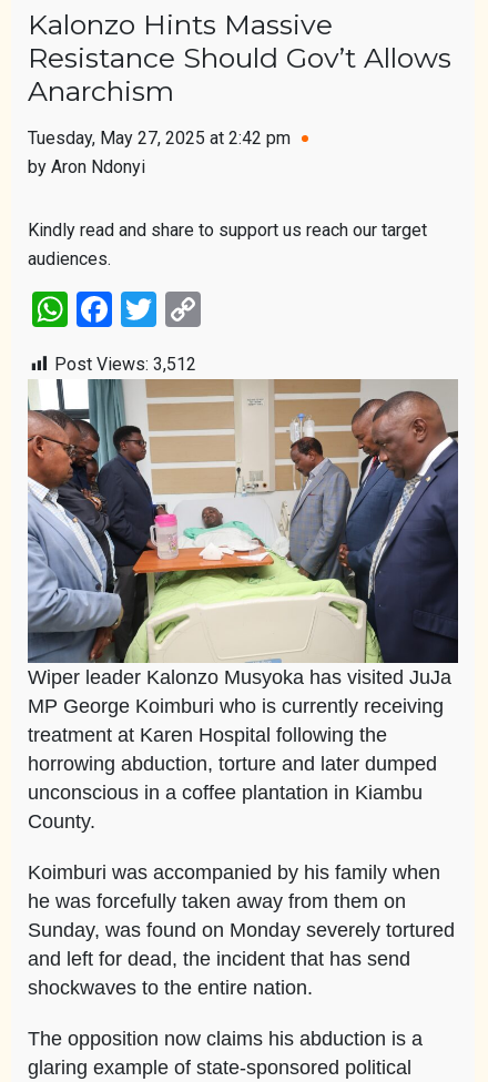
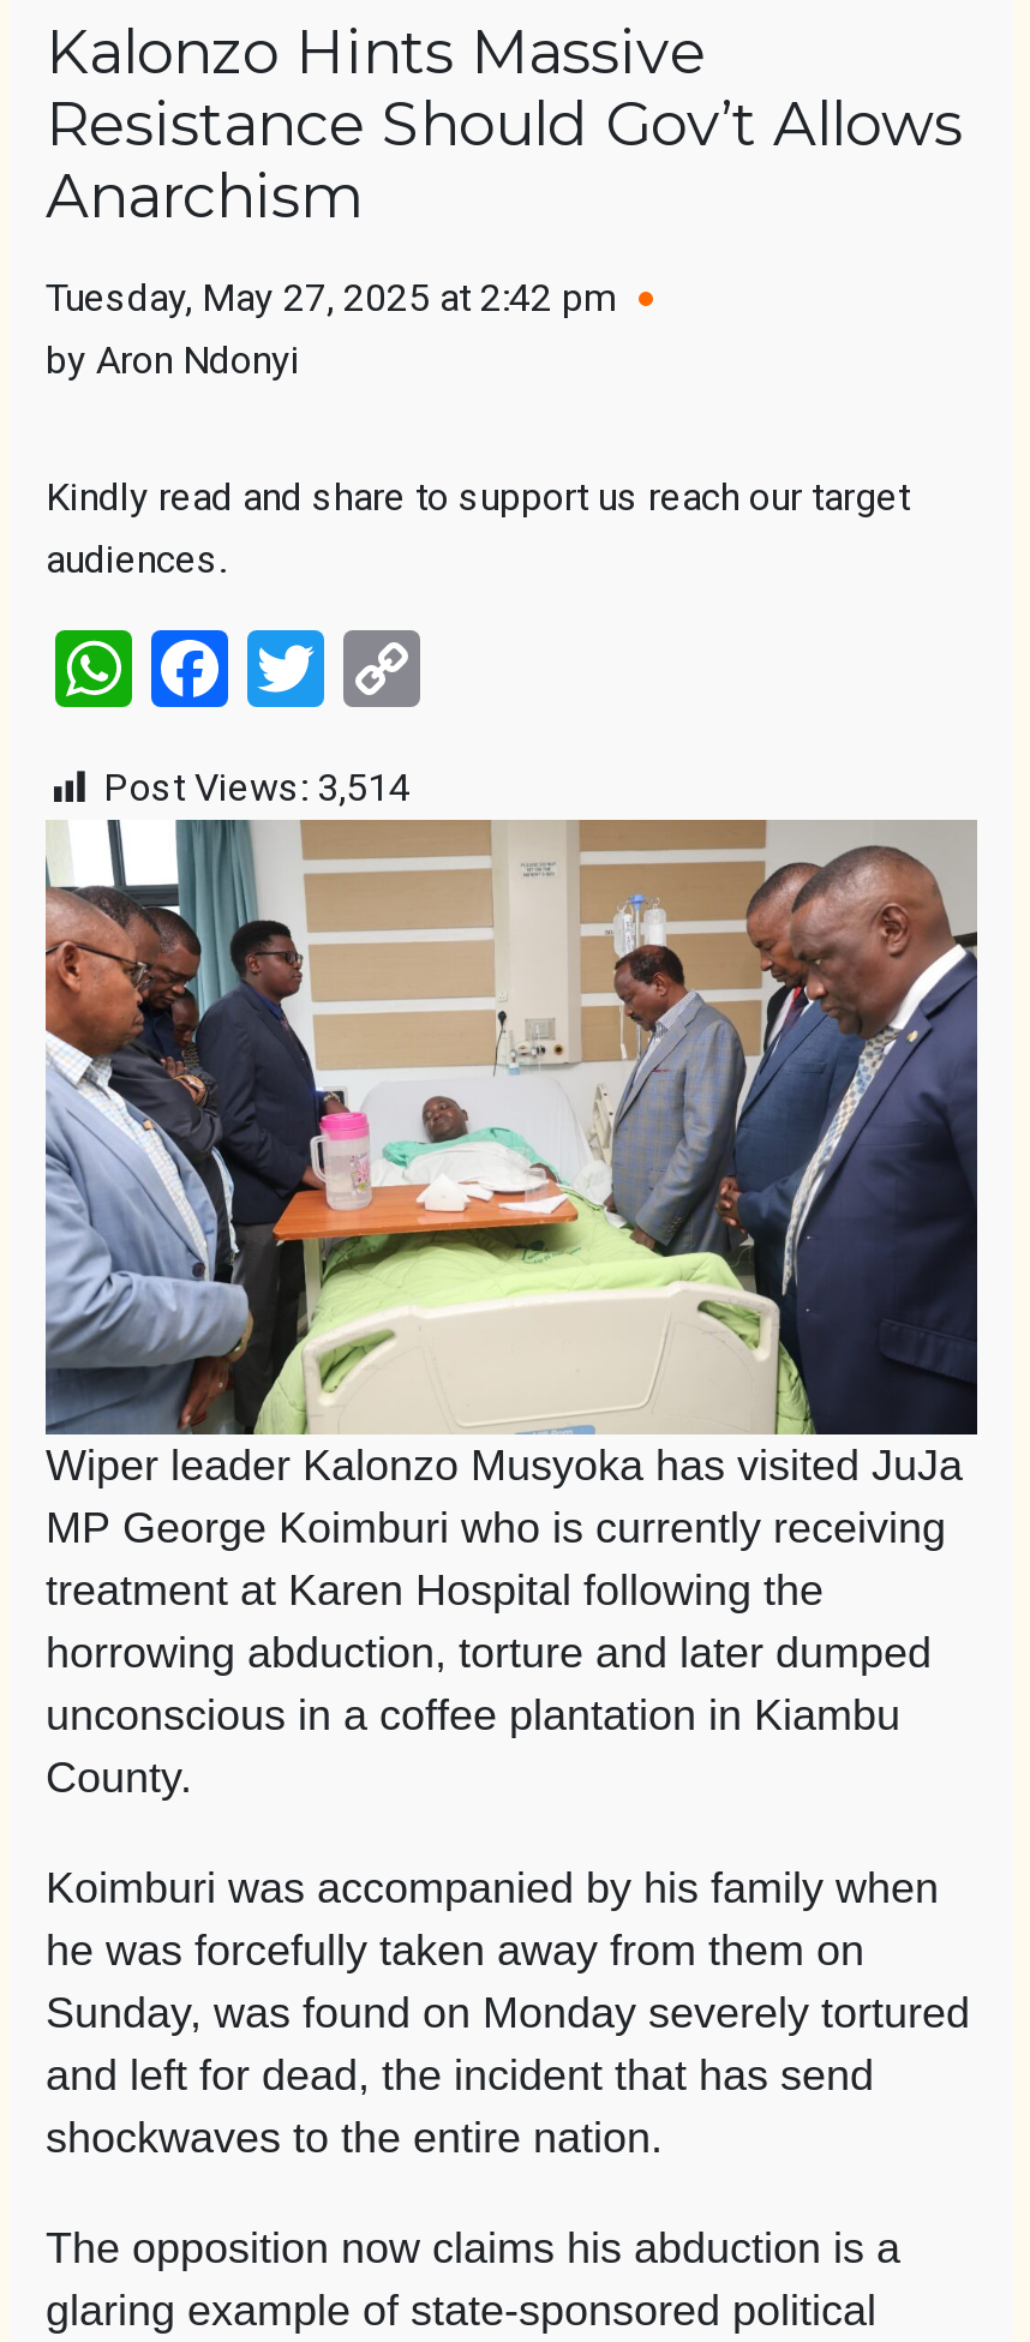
[54,354,196,375] Post Views: 3,512 -> [103,765,411,810] Post Views: 3,514

